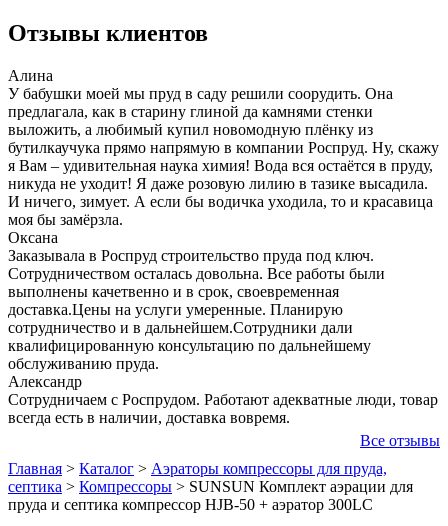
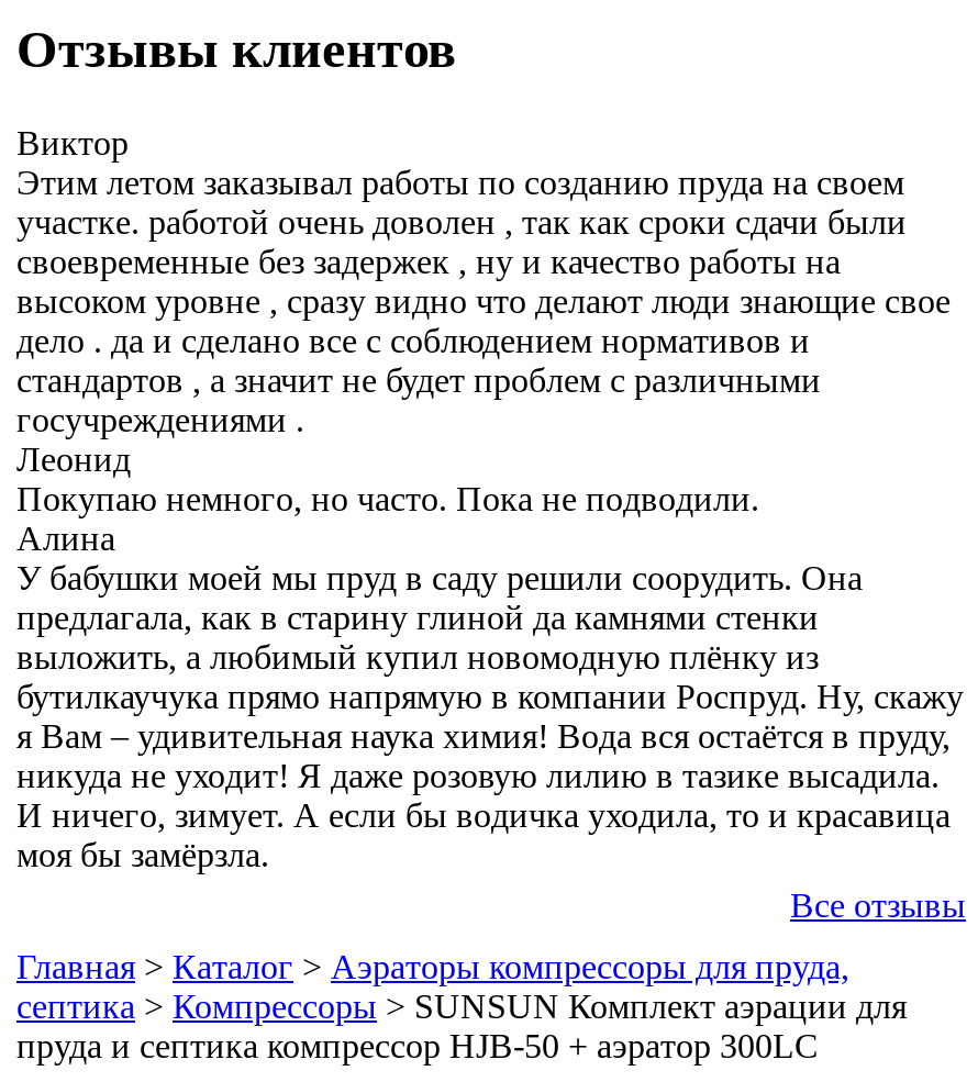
none -> [16,125,951,518] Виктор | Этим летом заказывал работы по созданию пруда на своем | участке. работой очень доволен , так как сроки сдачи были | своевременные без задержек , ну и качество работы на | высоком уровне , сразу видно что делают люди знающие свое | дело . да и сделано все с соблюдением нормативов и | стандартов , а значит не будет проблем с различными | госучреждениями . | Леонид | Покупаю немного, но часто. Пока не подводили.
moved [8,67,439,228] -> [16,520,964,874]: Алина | У бабушки моей мы пруд в саду решили соорудить. Она | предлагала, как в старину глиной да камнями стенки | ... | И ничего, зимует. А если бы водичка уходила, то и красавица | моя бы замёрзла.
[8,229,438,426] Оксана | Заказывала в Роспруд строительство пруда под ключ. | Сотрудничеством осталась довольна. Все работы были | выполнены качетвенно и в срок, своевременная | доставка.Цены на услуги умеренные. Планирую | сотрудничество и в дальнейшем.Сотрудники дали | квалифицированную консультацию по дальнейшему | обслуживанию пруда. | Александр | Сотрудничаем с Роспрудом. Работают адекватные люди, товар | всегда есть в наличии, доставка вовремя. -> none

